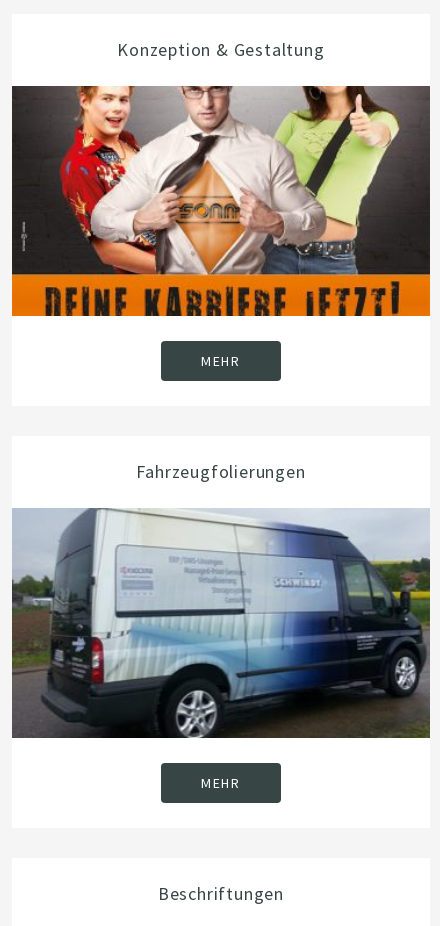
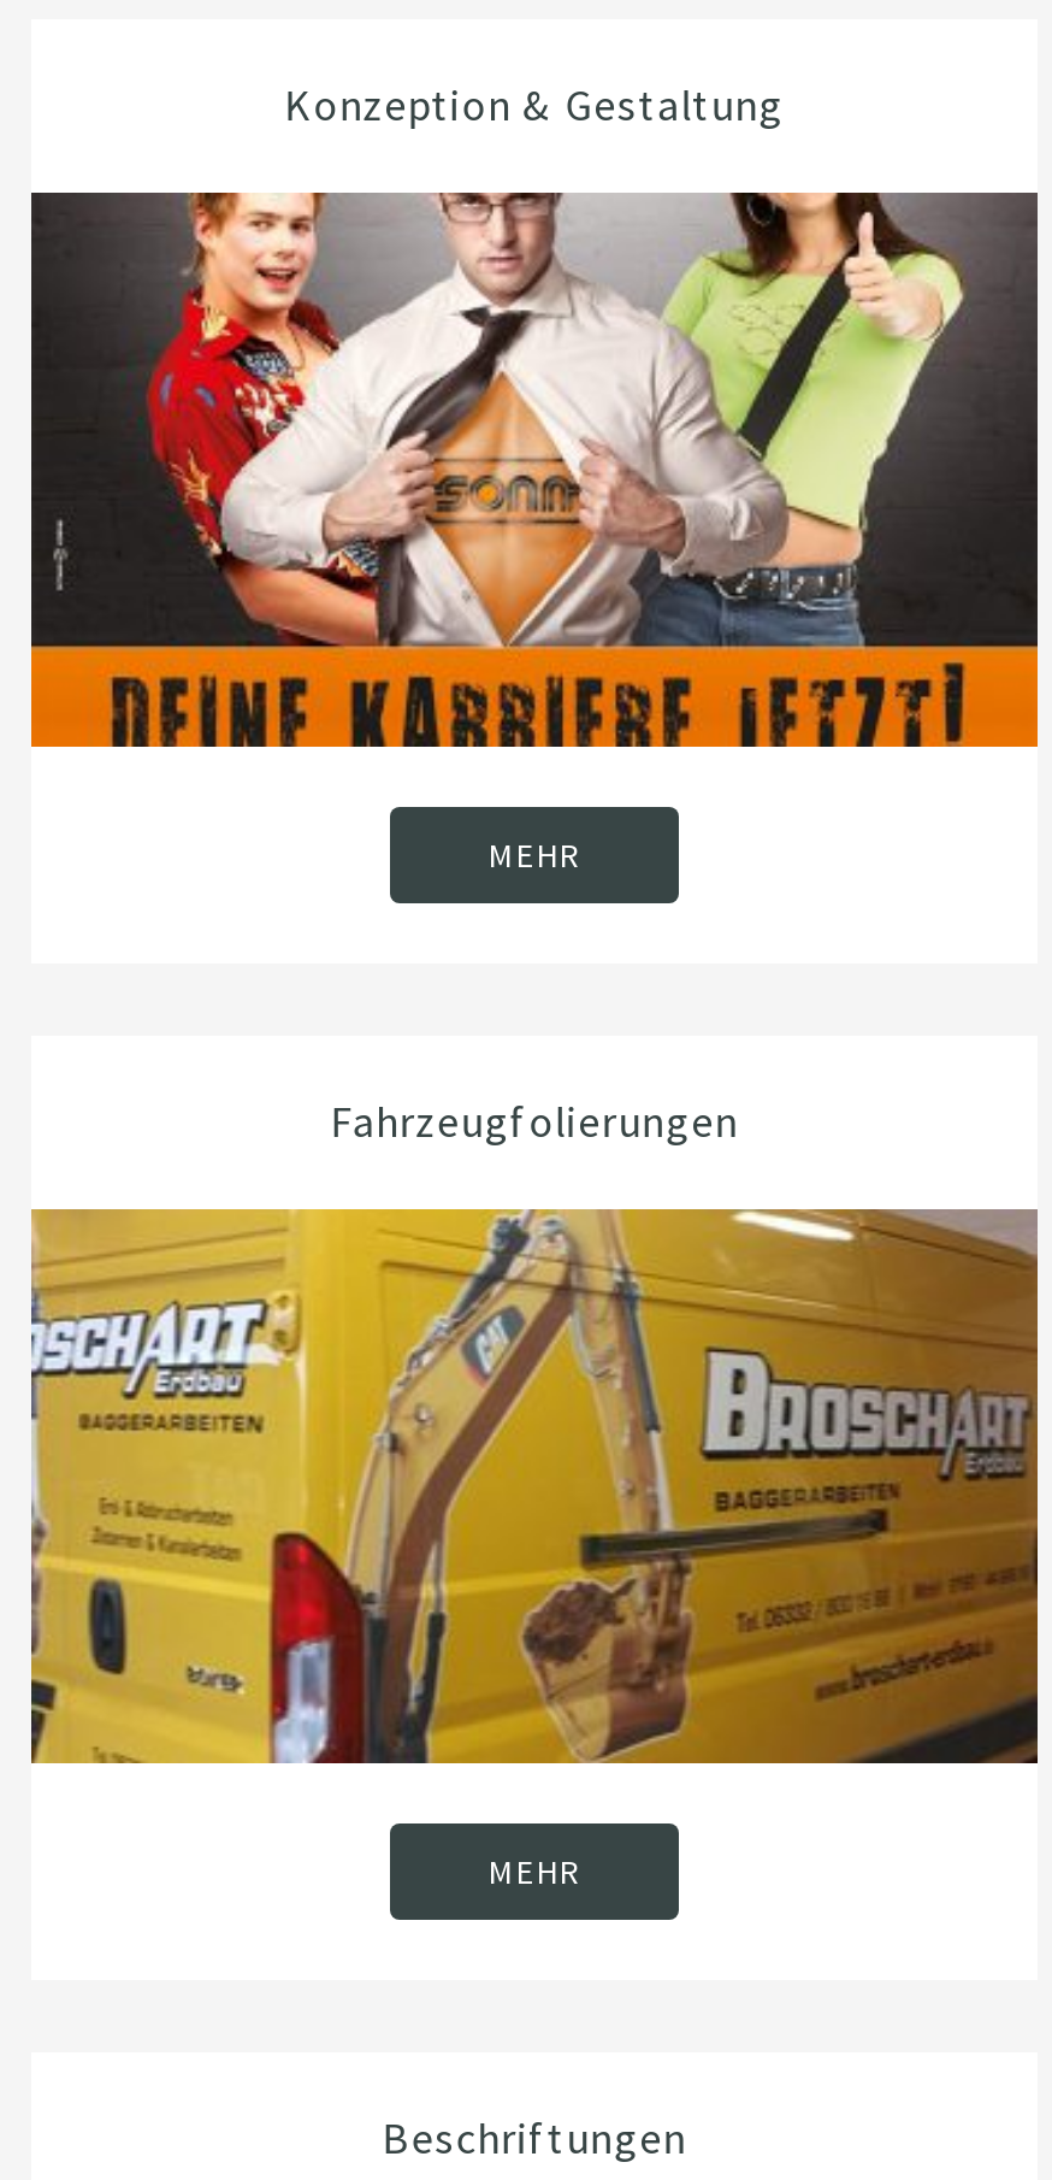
[11,507,431,739] [image] -> [29,1207,1040,1766] [image]

